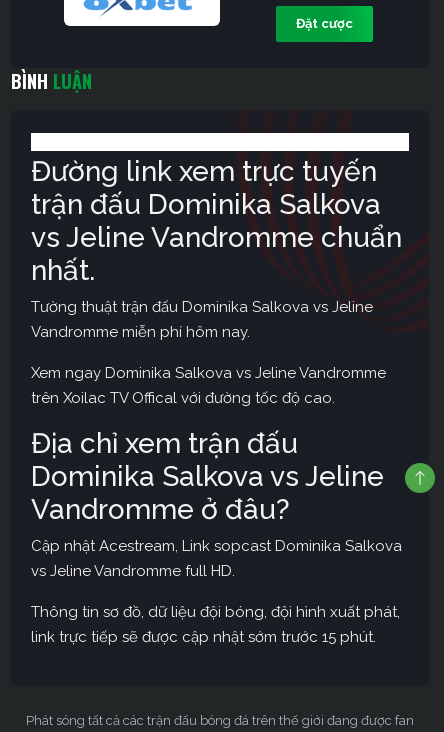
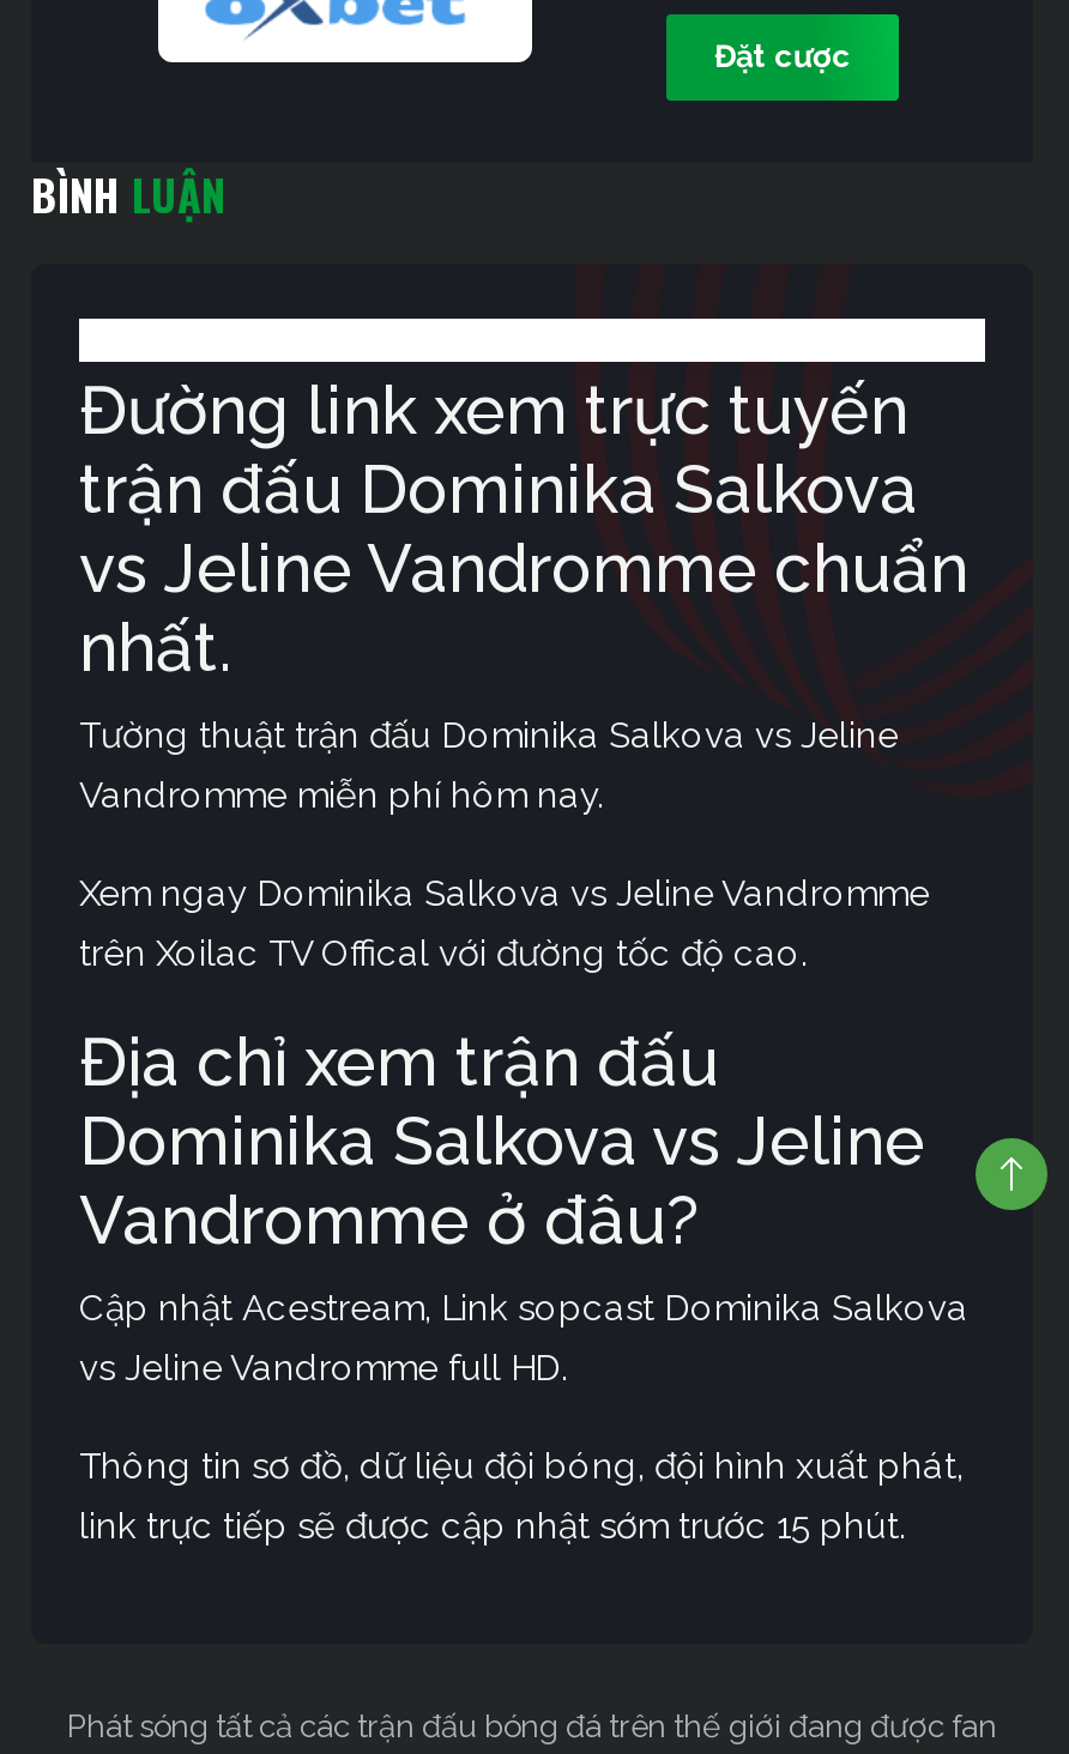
[404,462,436,505] [image] -> [973,1109,1050,1212] [image]

